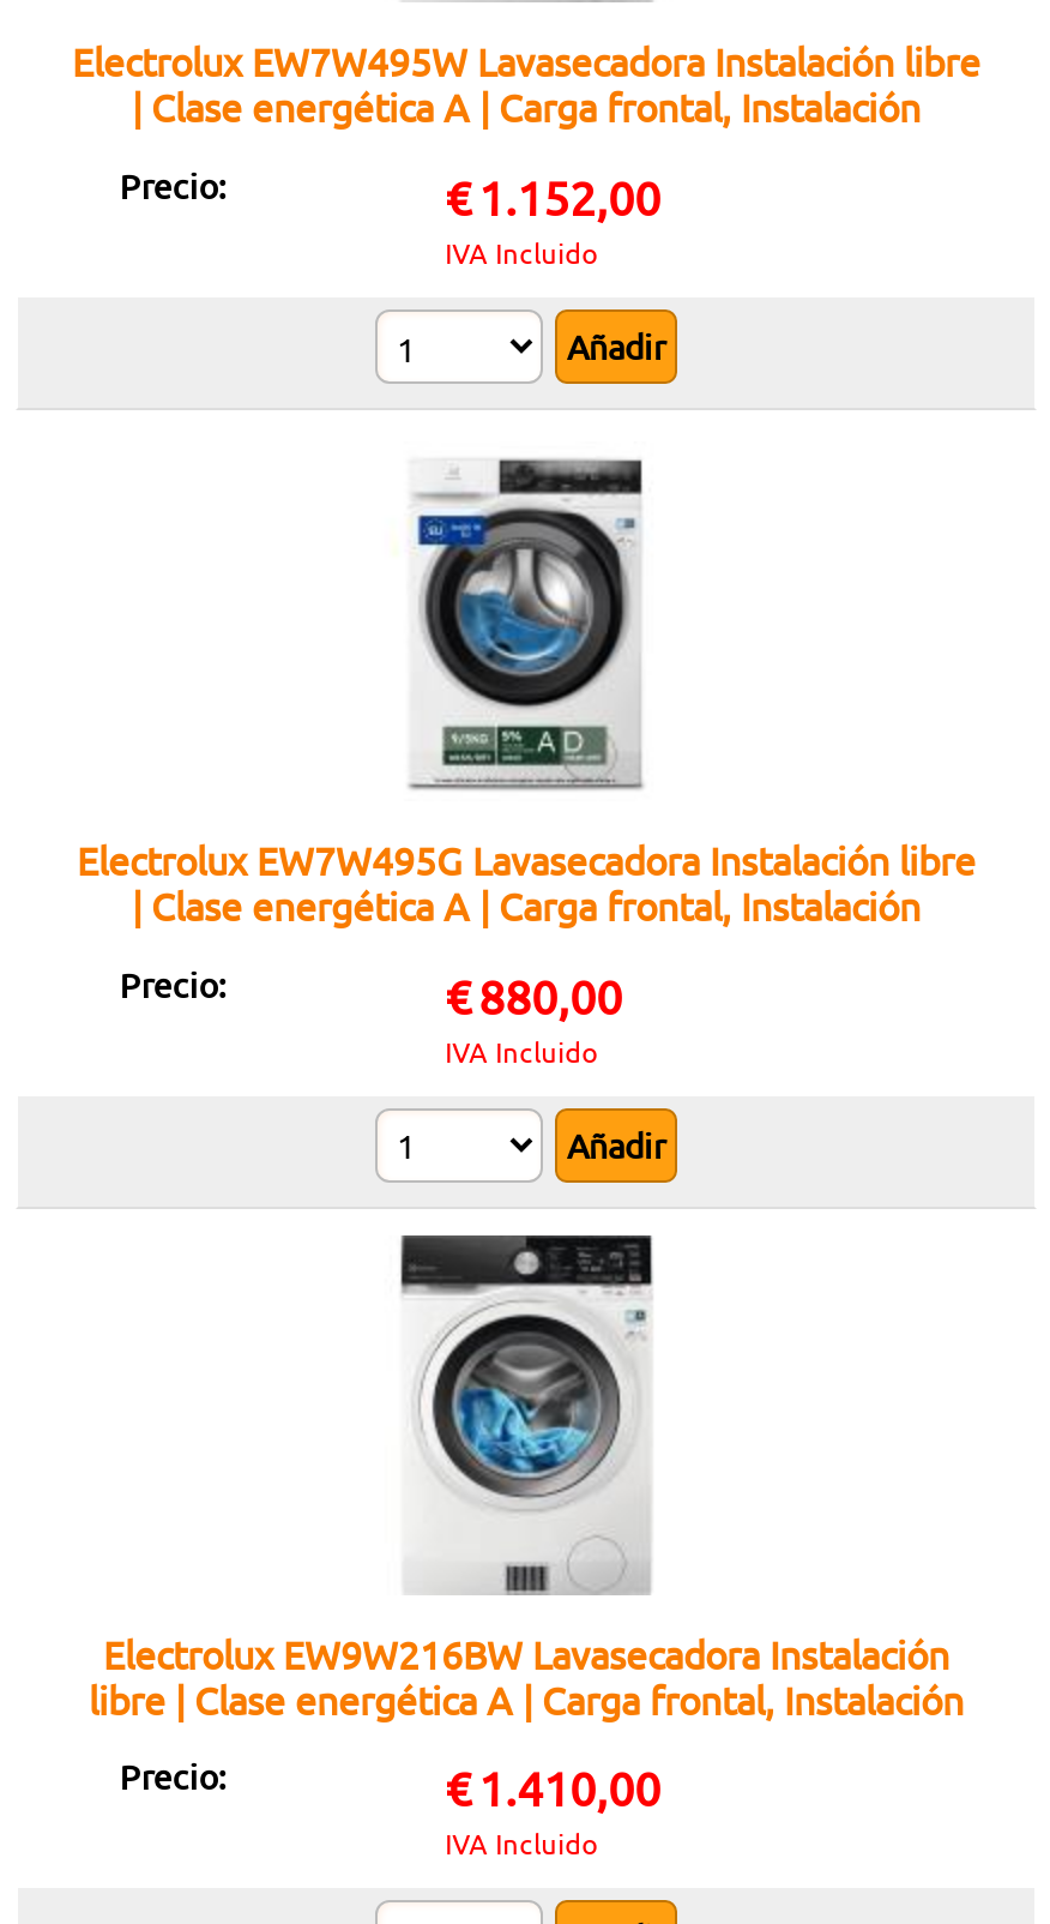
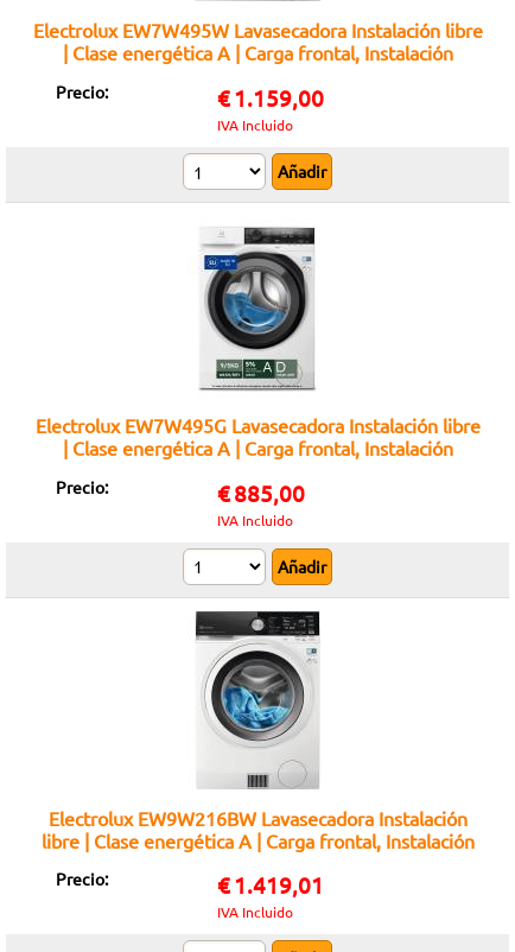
[445,168,661,226] € 1.152,00 -> [217,83,324,112] € 1.159,00
[445,966,622,1023] € 880,00 -> [217,478,305,506] € 885,00
[445,1759,661,1817] € 1.410,00 -> [217,870,324,899] € 1.419,01

